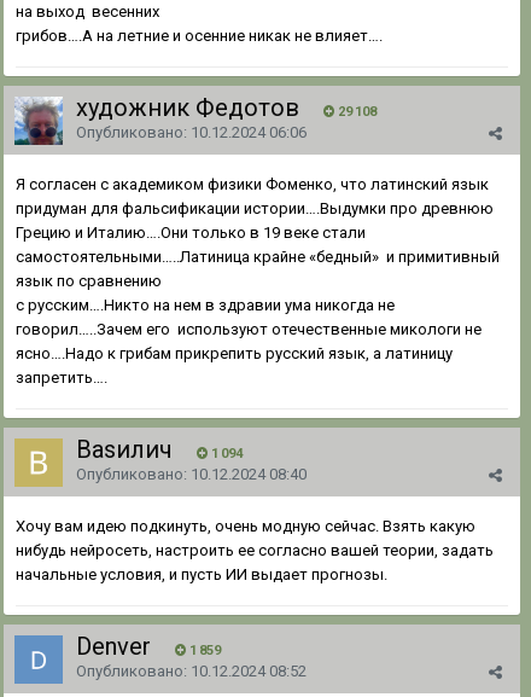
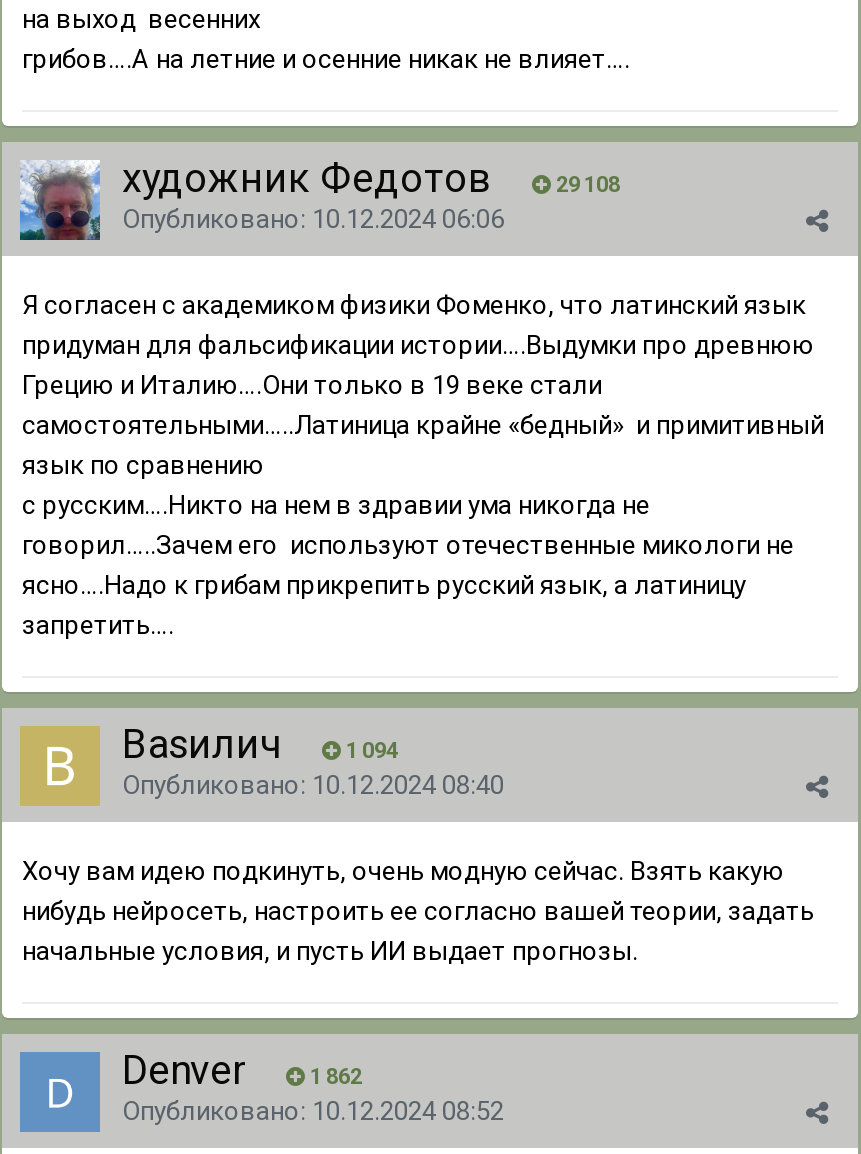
[186,643,221,659] 1 859 -> [304,1065,362,1091] 1 862

